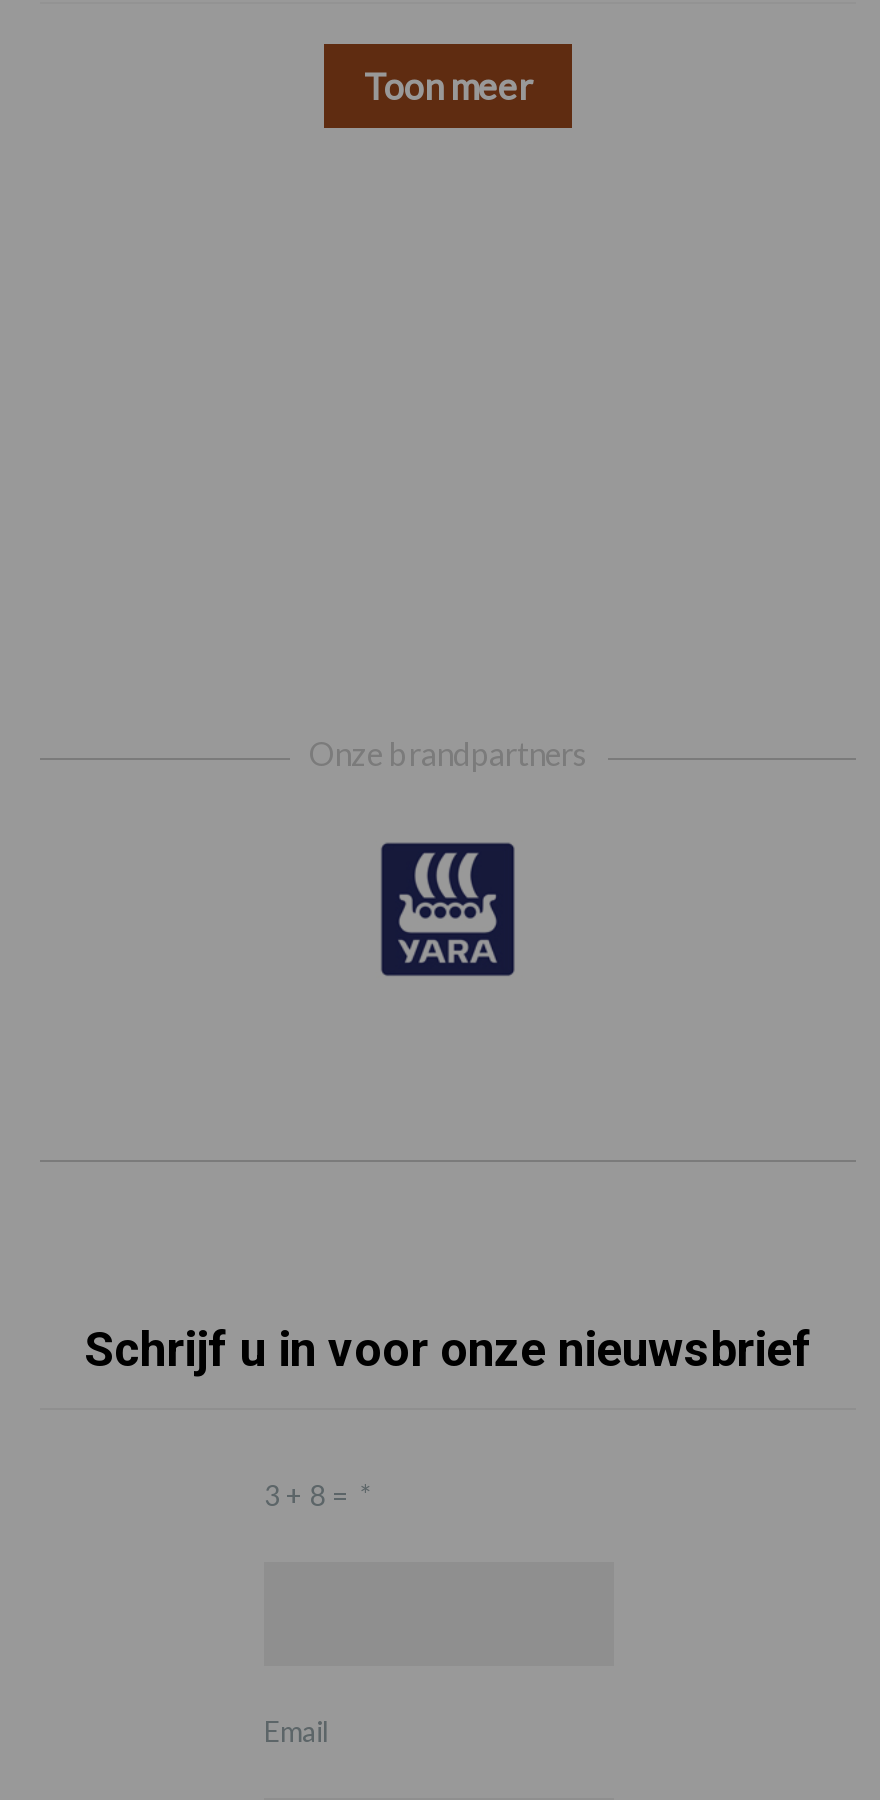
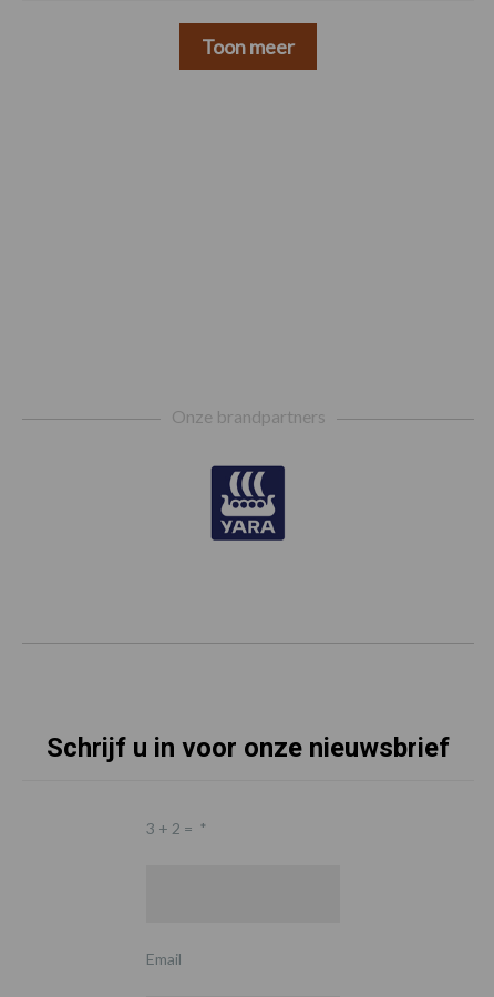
[264,1477,374,1511] 3 + 8 = * -> [146,818,207,837] 3 + 2 = *

